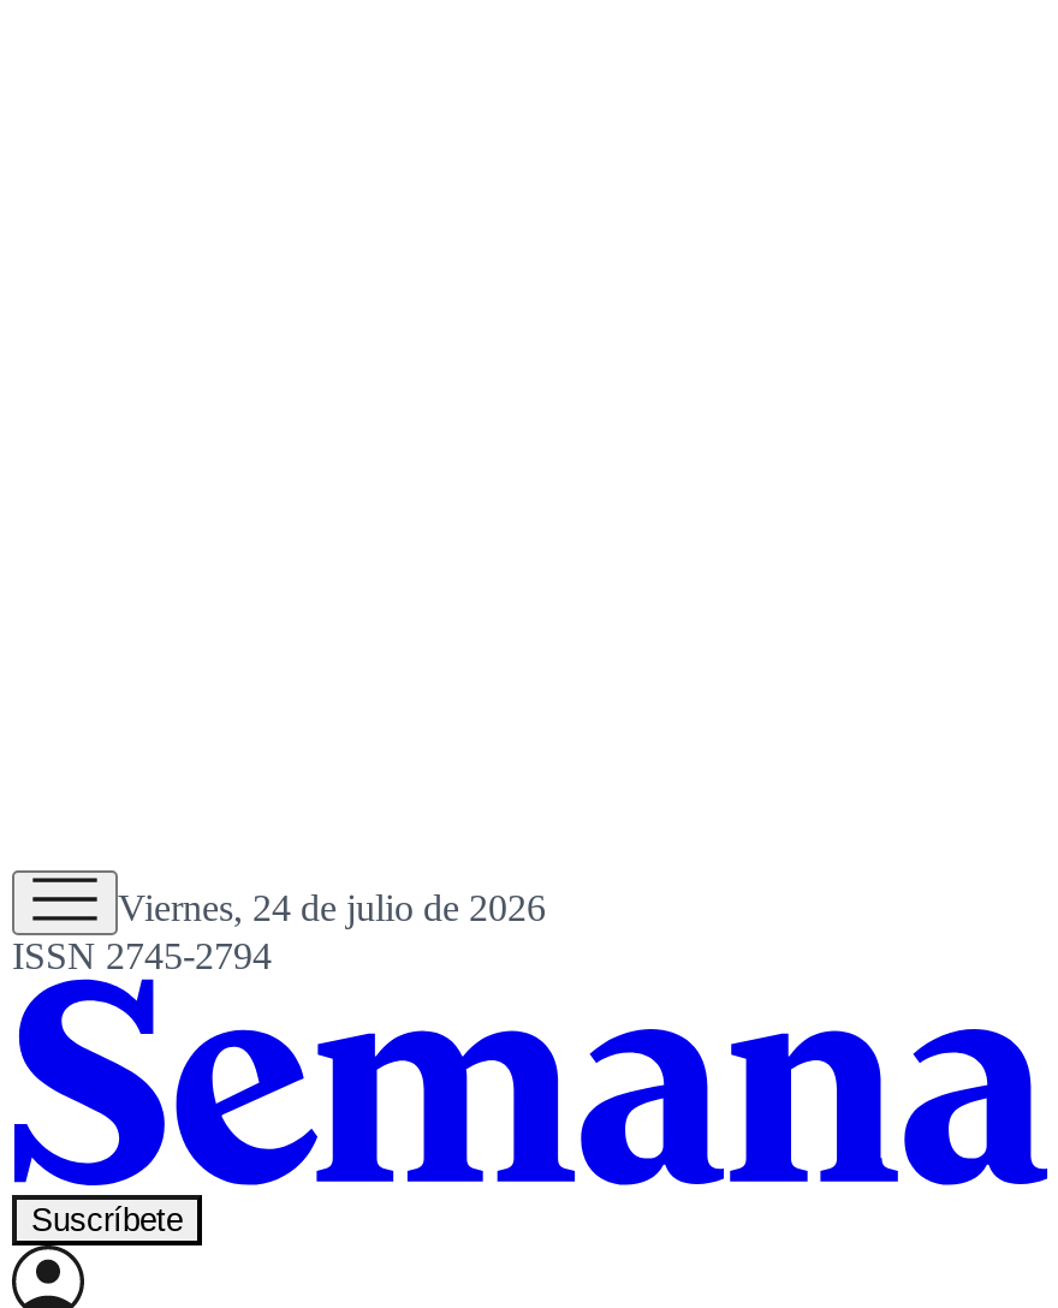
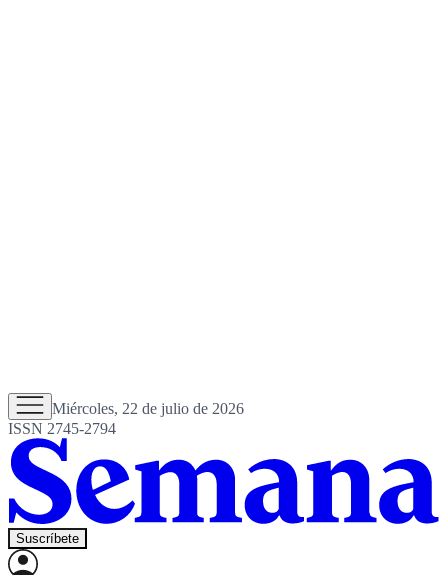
[118,887,546,928] Viernes, 24 de julio de 2026 -> [52,400,244,417] Miércoles, 22 de julio de 2026

